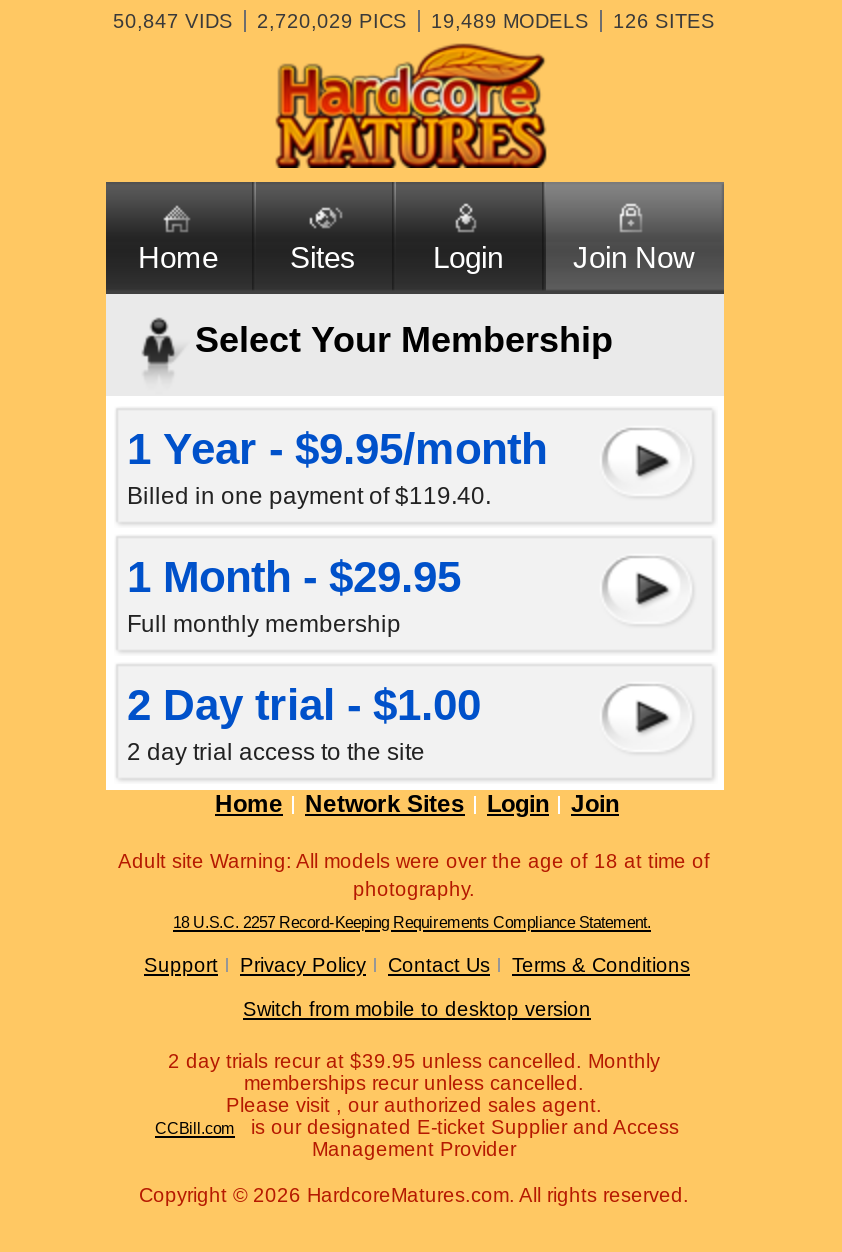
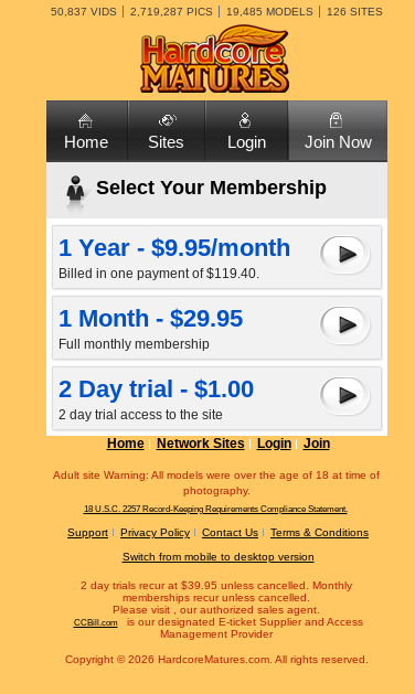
[113,10,233,32] 50,847 VIDS -> [50,6,116,18] 50,837 VIDS
[257,10,407,32] 2,720,029 PICS -> [130,6,212,18] 2,719,287 PICS
[431,10,589,32] 19,489 MODELS -> [226,6,313,18] 19,485 MODELS

